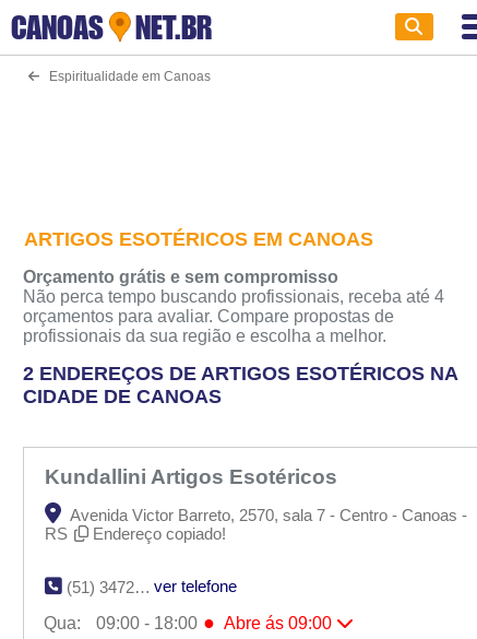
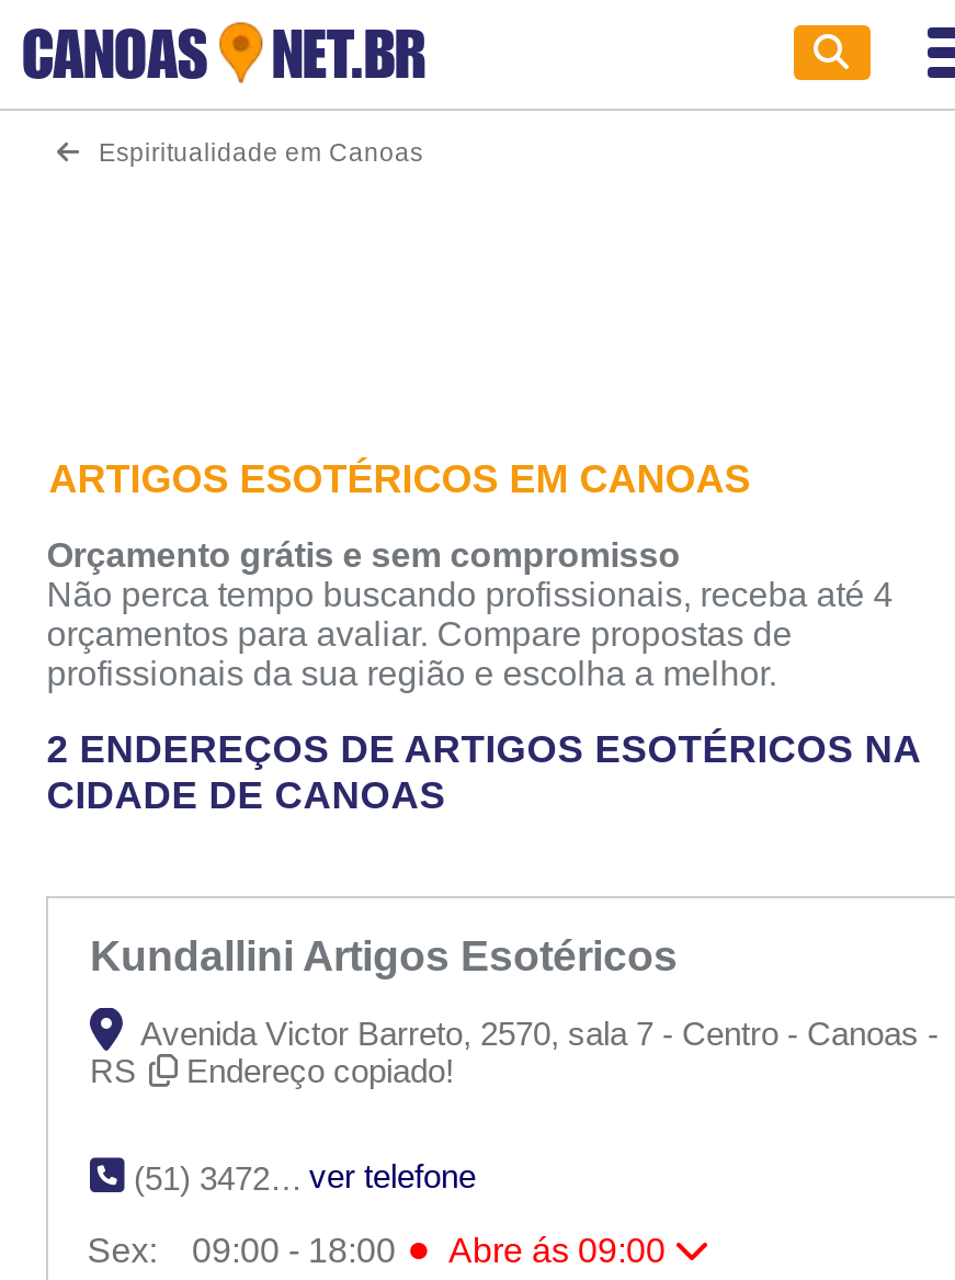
[43,614,80,632] Qua: -> [87,1231,157,1268] Sex:

